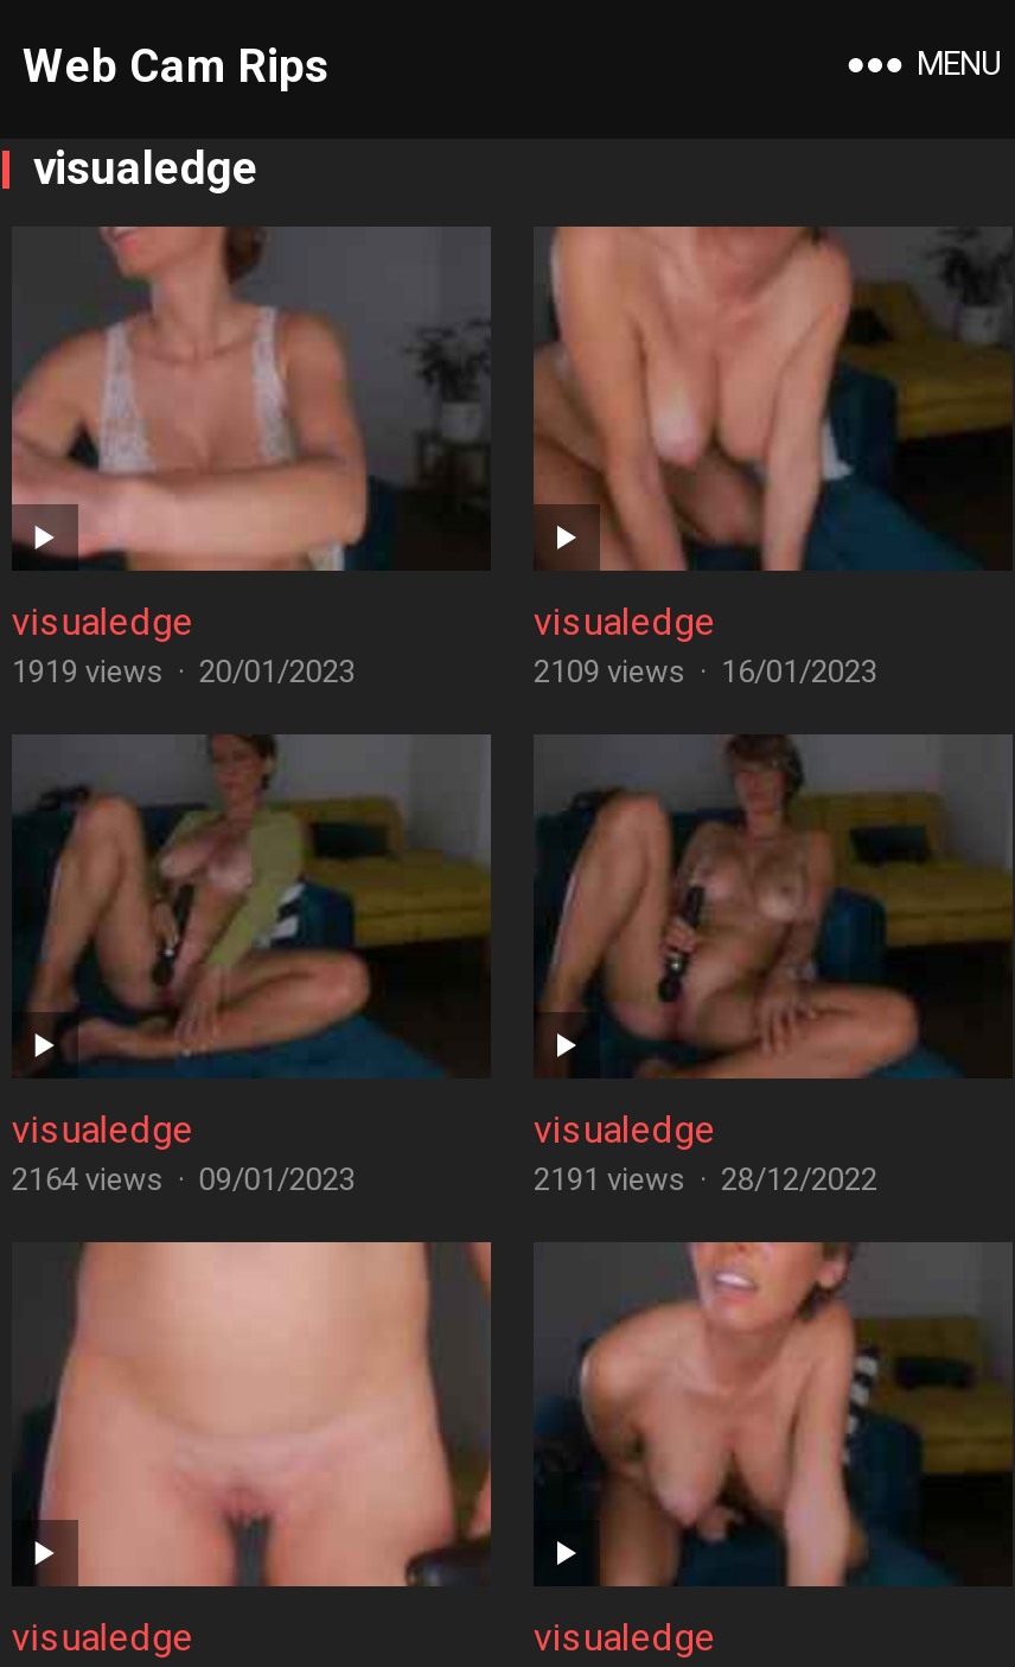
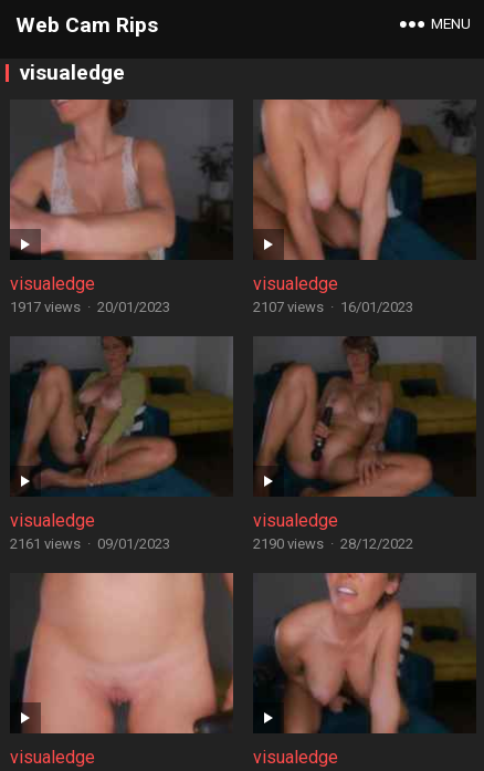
[12,654,355,689] 1919 views · 20/01/2023 -> [10,299,170,315] 1917 views · 20/01/2023
[533,654,877,689] 2109 views · 16/01/2023 -> [253,299,413,315] 2107 views · 16/01/2023
[12,1162,355,1197] 2164 views · 09/01/2023 -> [10,535,170,552] 2161 views · 09/01/2023
[533,1162,877,1197] 2191 views · 28/12/2022 -> [253,535,413,552] 2190 views · 28/12/2022

